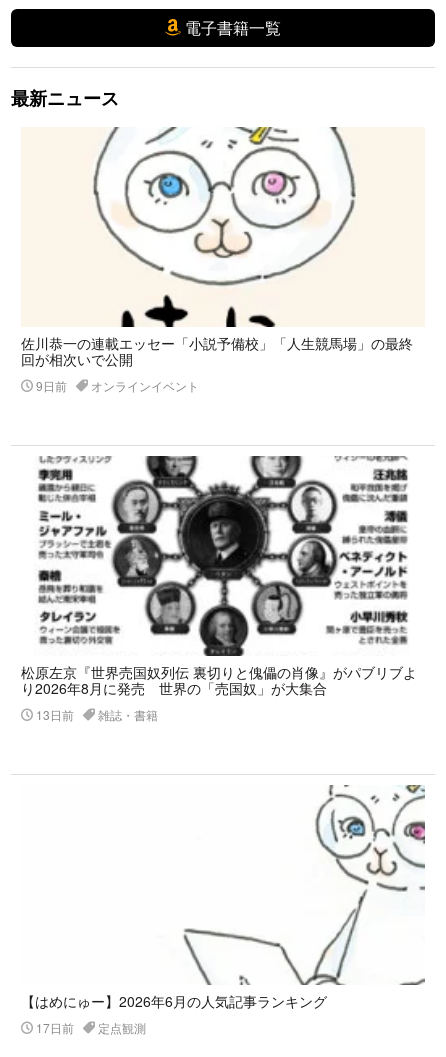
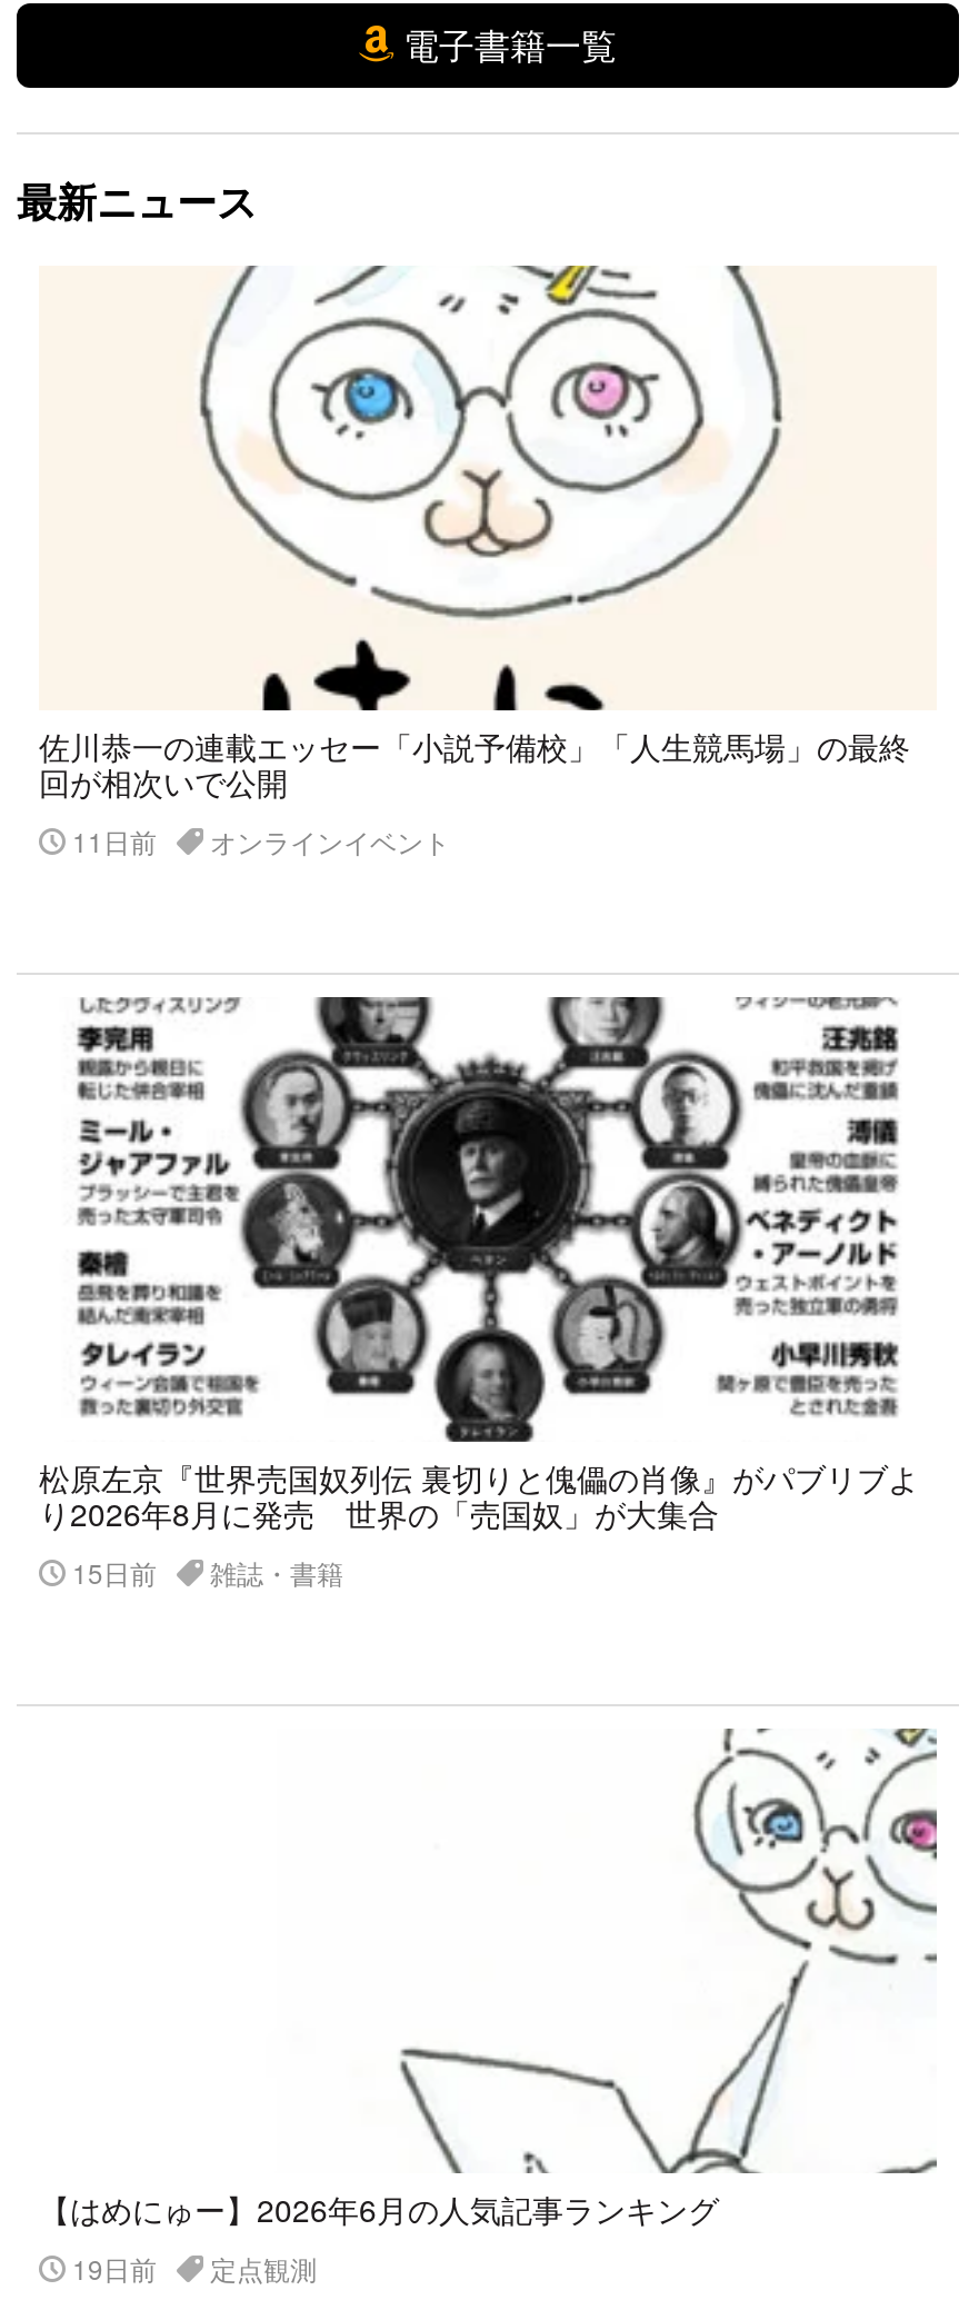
[33,377,199,394] 9日前 オンラインイベント -> [66,822,450,860] 11日前 オンラインイベント
[33,706,158,723] 13日前 雑誌・書籍 -> [66,1553,343,1591] 15日前 雑誌・書籍
[33,1019,146,1036] 17日前 定点観測 -> [66,2249,317,2287] 19日前 定点観測

